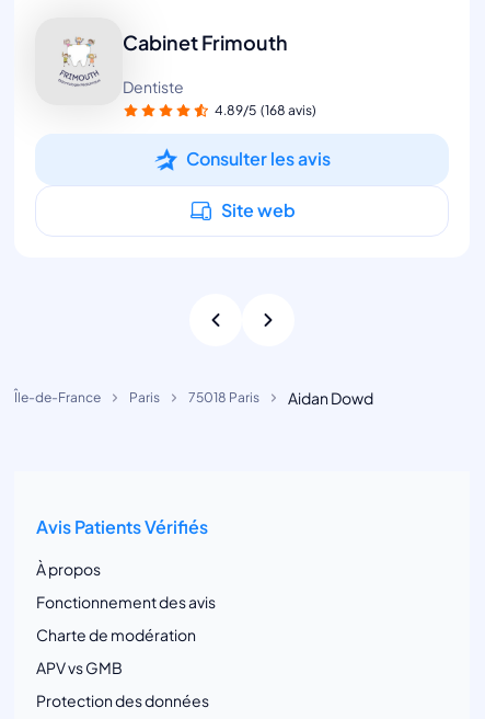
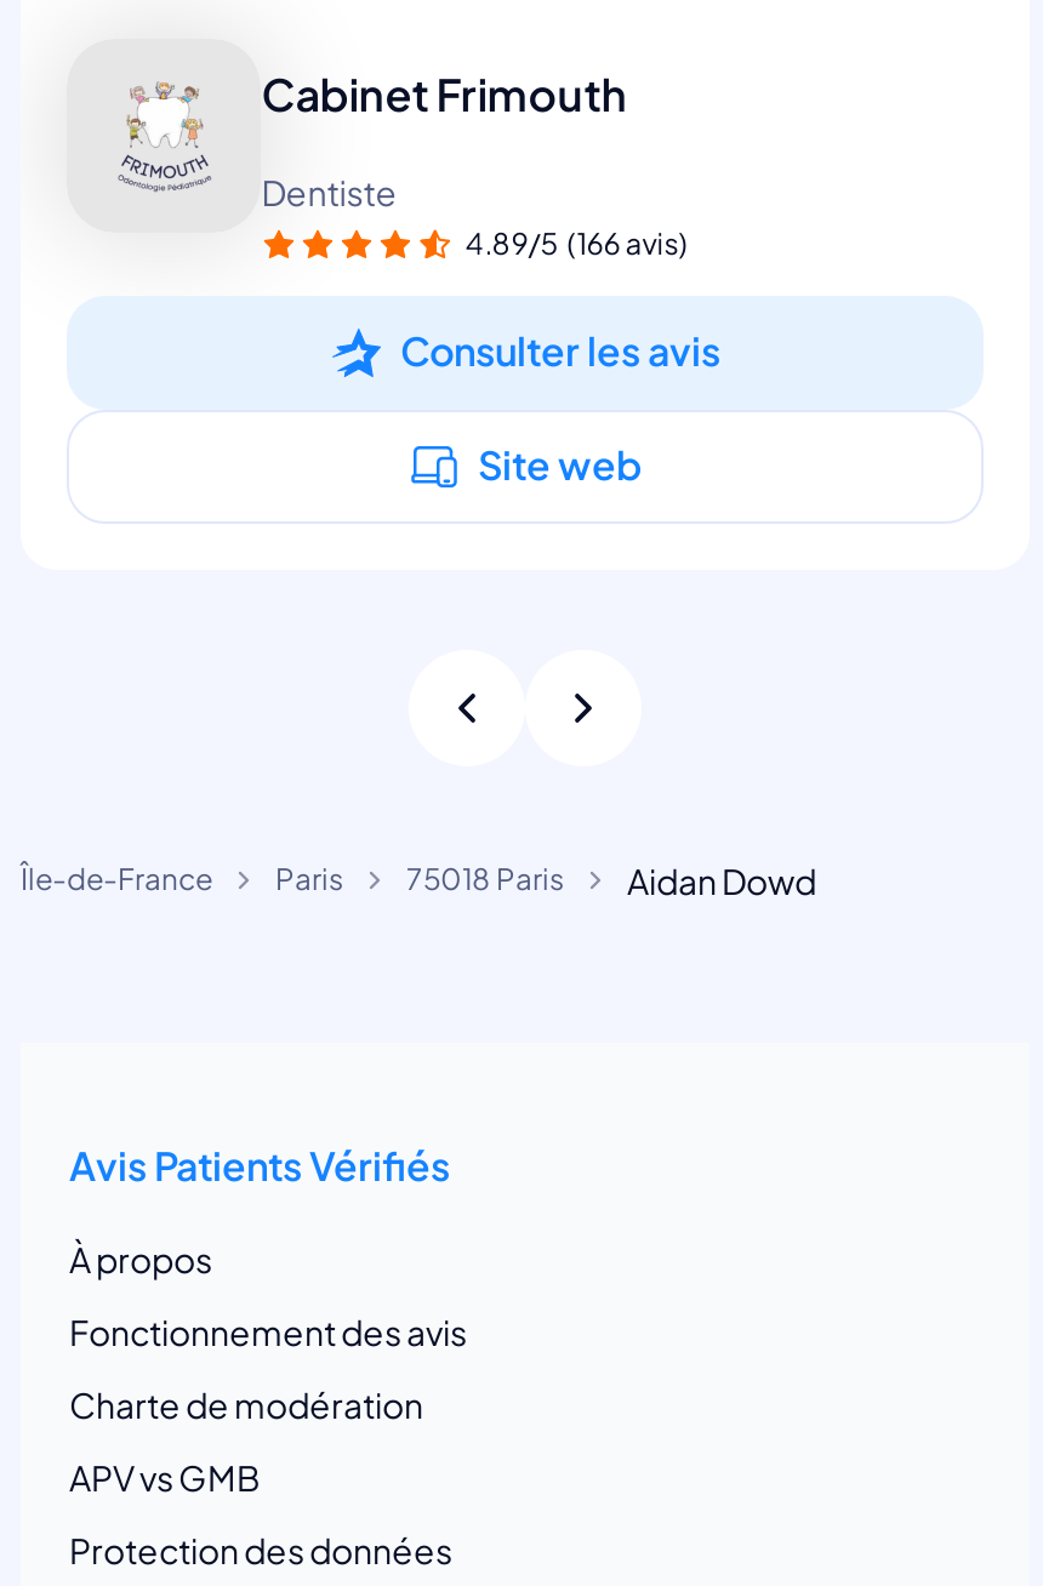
[215,102,317,118] 4.89/5 (168 avis) -> [465,225,688,261] 4.89/5 (166 avis)

